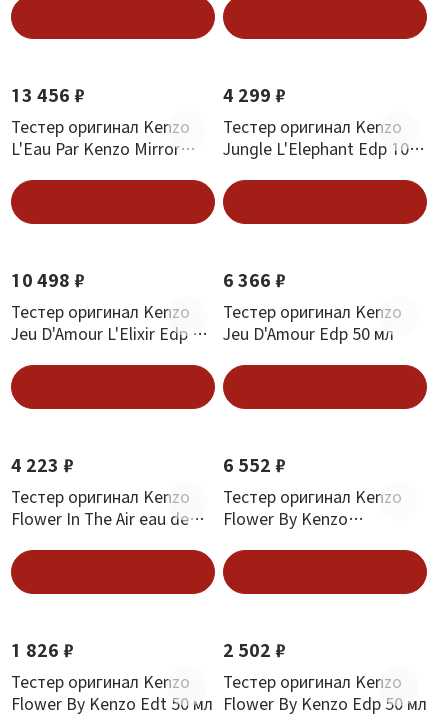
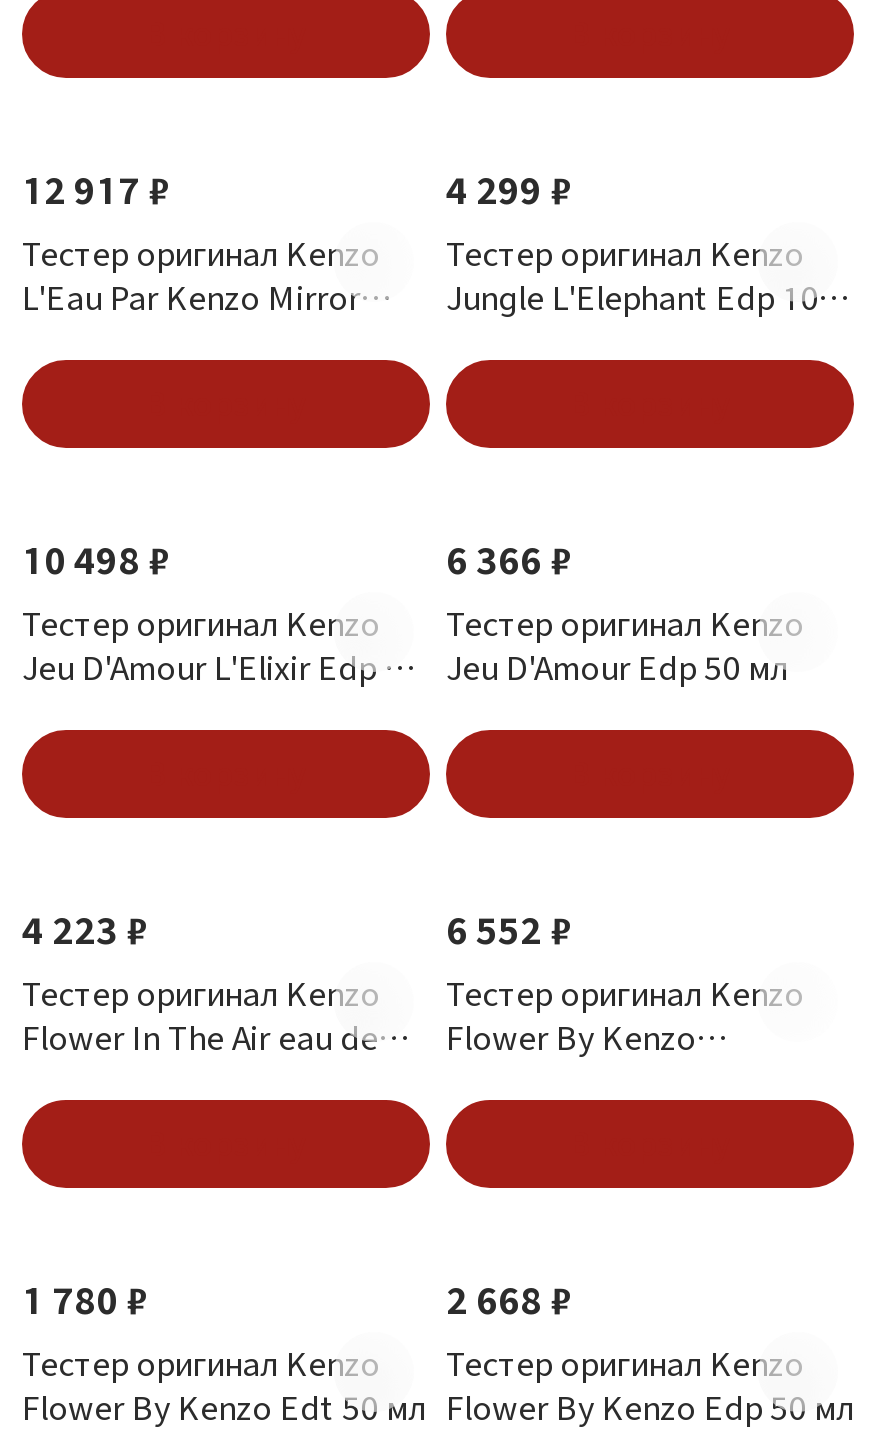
[11,85,85,106] 13 456 ₽ -> [22,170,170,212] 12 917 ₽
[11,640,74,661] 1 826 ₽ -> [22,1280,148,1322] 1 780 ₽
[223,640,286,661] 2 502 ₽ -> [446,1280,572,1322] 2 668 ₽

